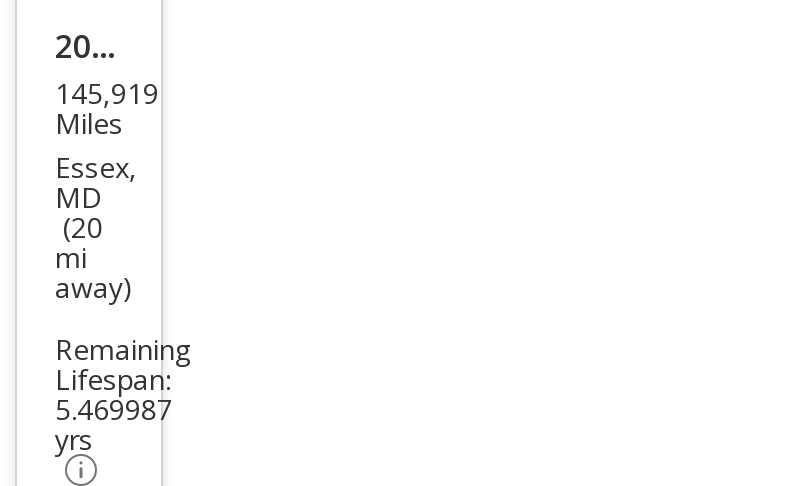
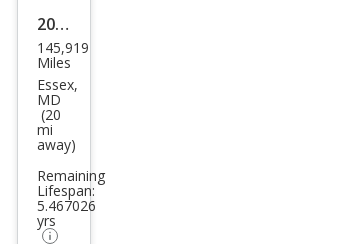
[55,390,173,428] 5.469987 -> [37,196,96,215] 5.467026

